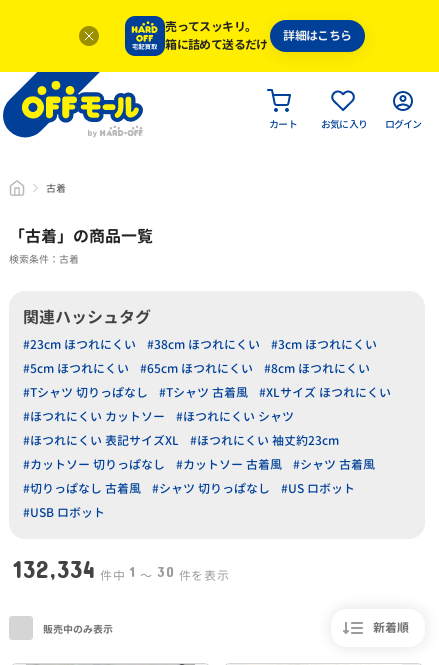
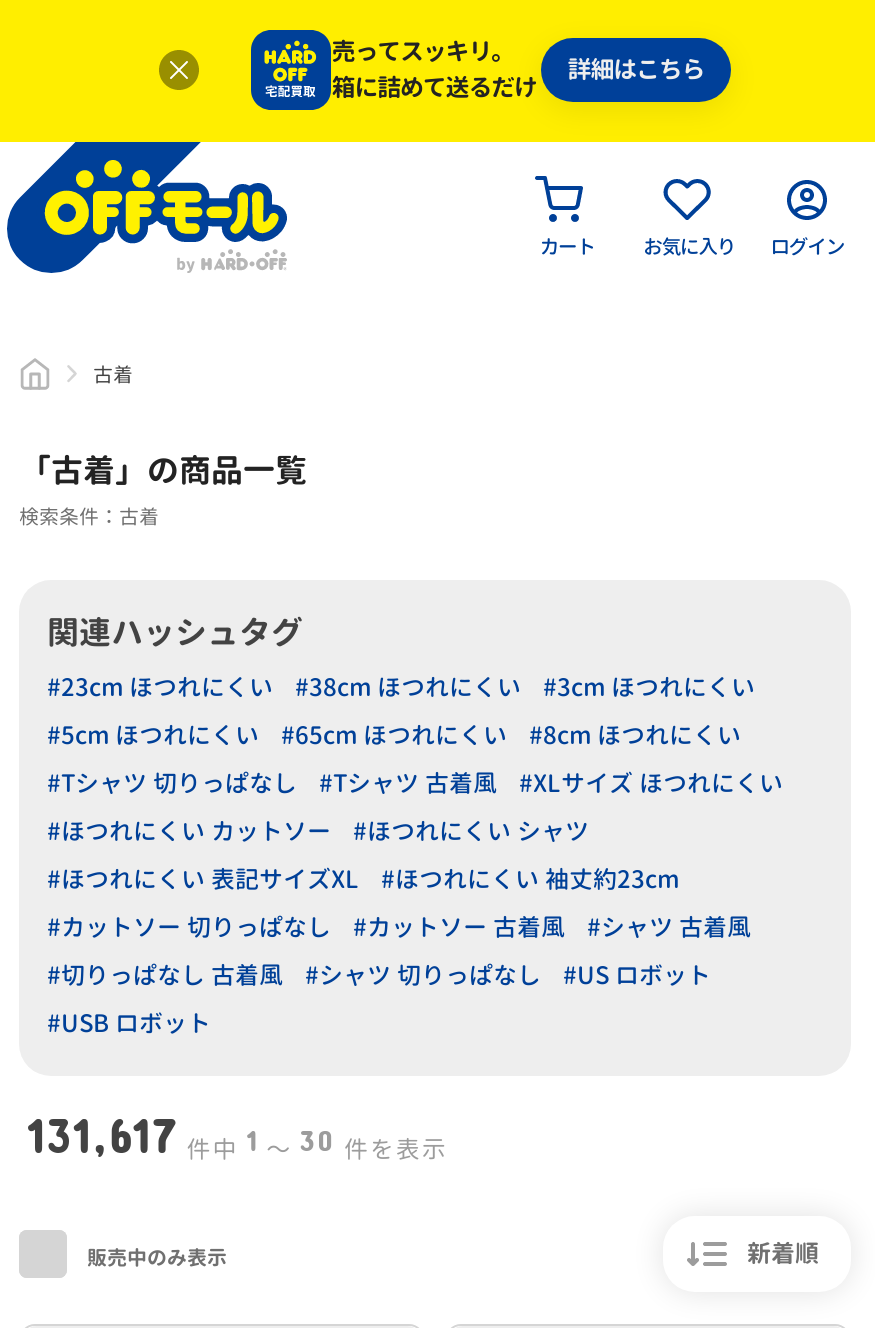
[13,555,230,584] 132,334 件中 1 〜 30 件を表示 -> [27,1107,448,1166] 131,617 件中 1 〜 30 件を表示

